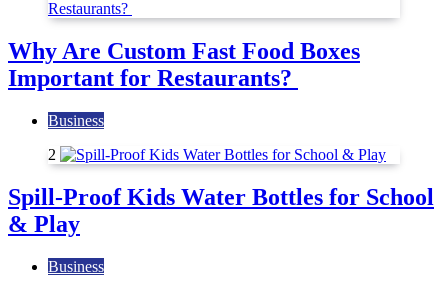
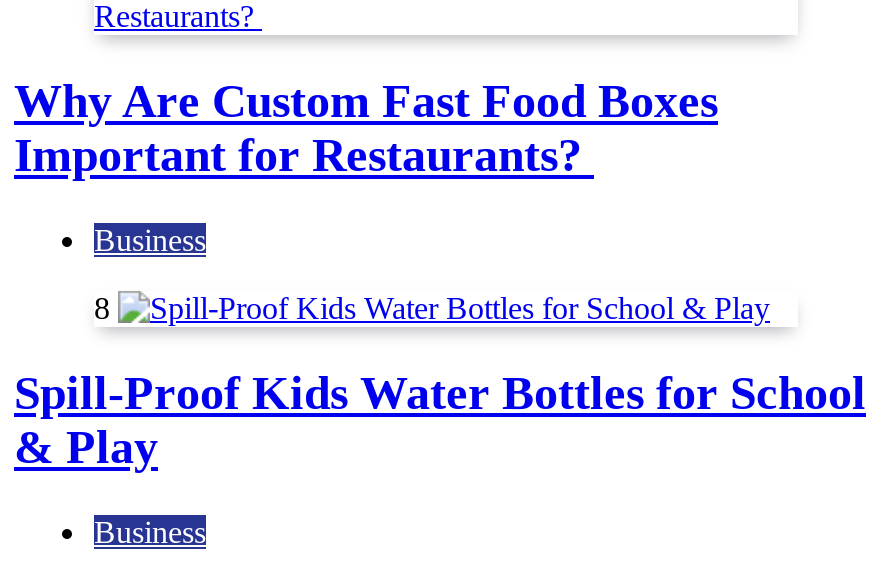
[48,146,56,163] 2 -> [94,291,110,325] 8

